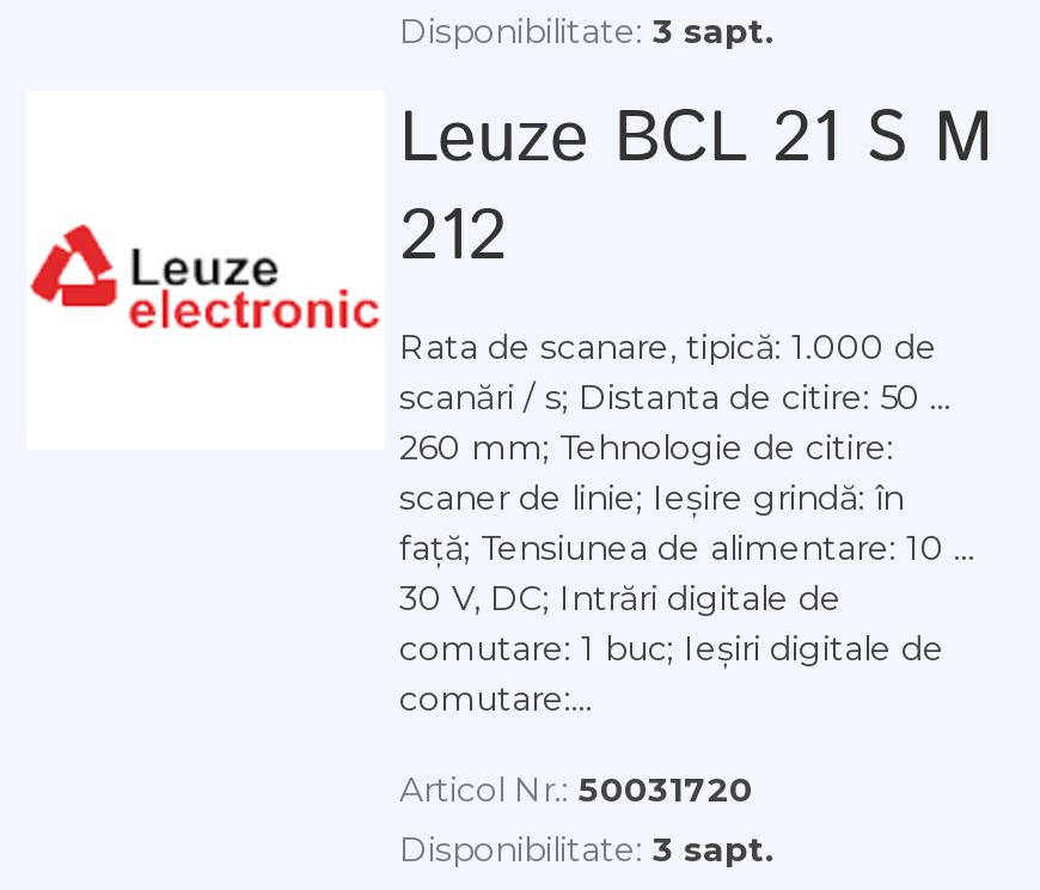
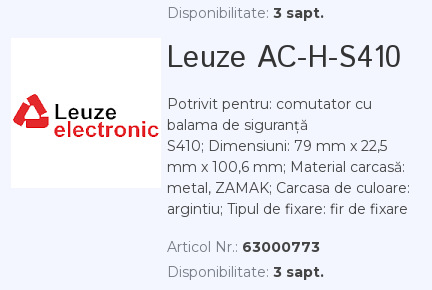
[399,89,992,720] Leuze BCL 21 S M | 212 | Rata de scanare, tipică: 1.000 de | scanări / s; Distanta de citire: 50 ... | 260 mm; Tehnologie de citire: | scaner de linie; Ieșire grindă: în | față; Tensiunea de alimentare: 10 ... | 30 V, DC; Intrări digitale de | comutare: 1 buc; Ieșiri digitale de | comutare:... -> [167,37,410,218] Leuze AC-H-S410 | Potrivit pentru: comutator cu | balama de siguranță | S410; Dimensiuni: 79 mm x 22,5 | mm x 100,6 mm; Material carcasă: | metal, ZAMAK; Carcasa de culoare: | argintiu; Tipul de fixare: fir de fixare
[399,768,753,811] Articol Nr.: 50031720 -> [167,238,320,256] Articol Nr.: 63000773

